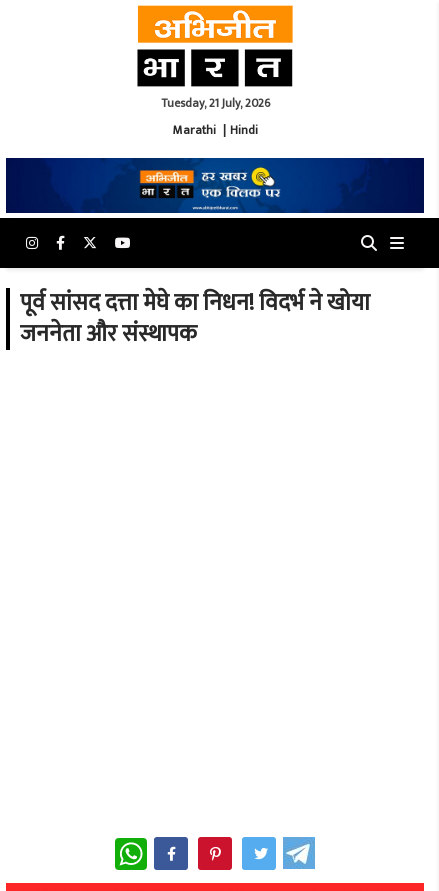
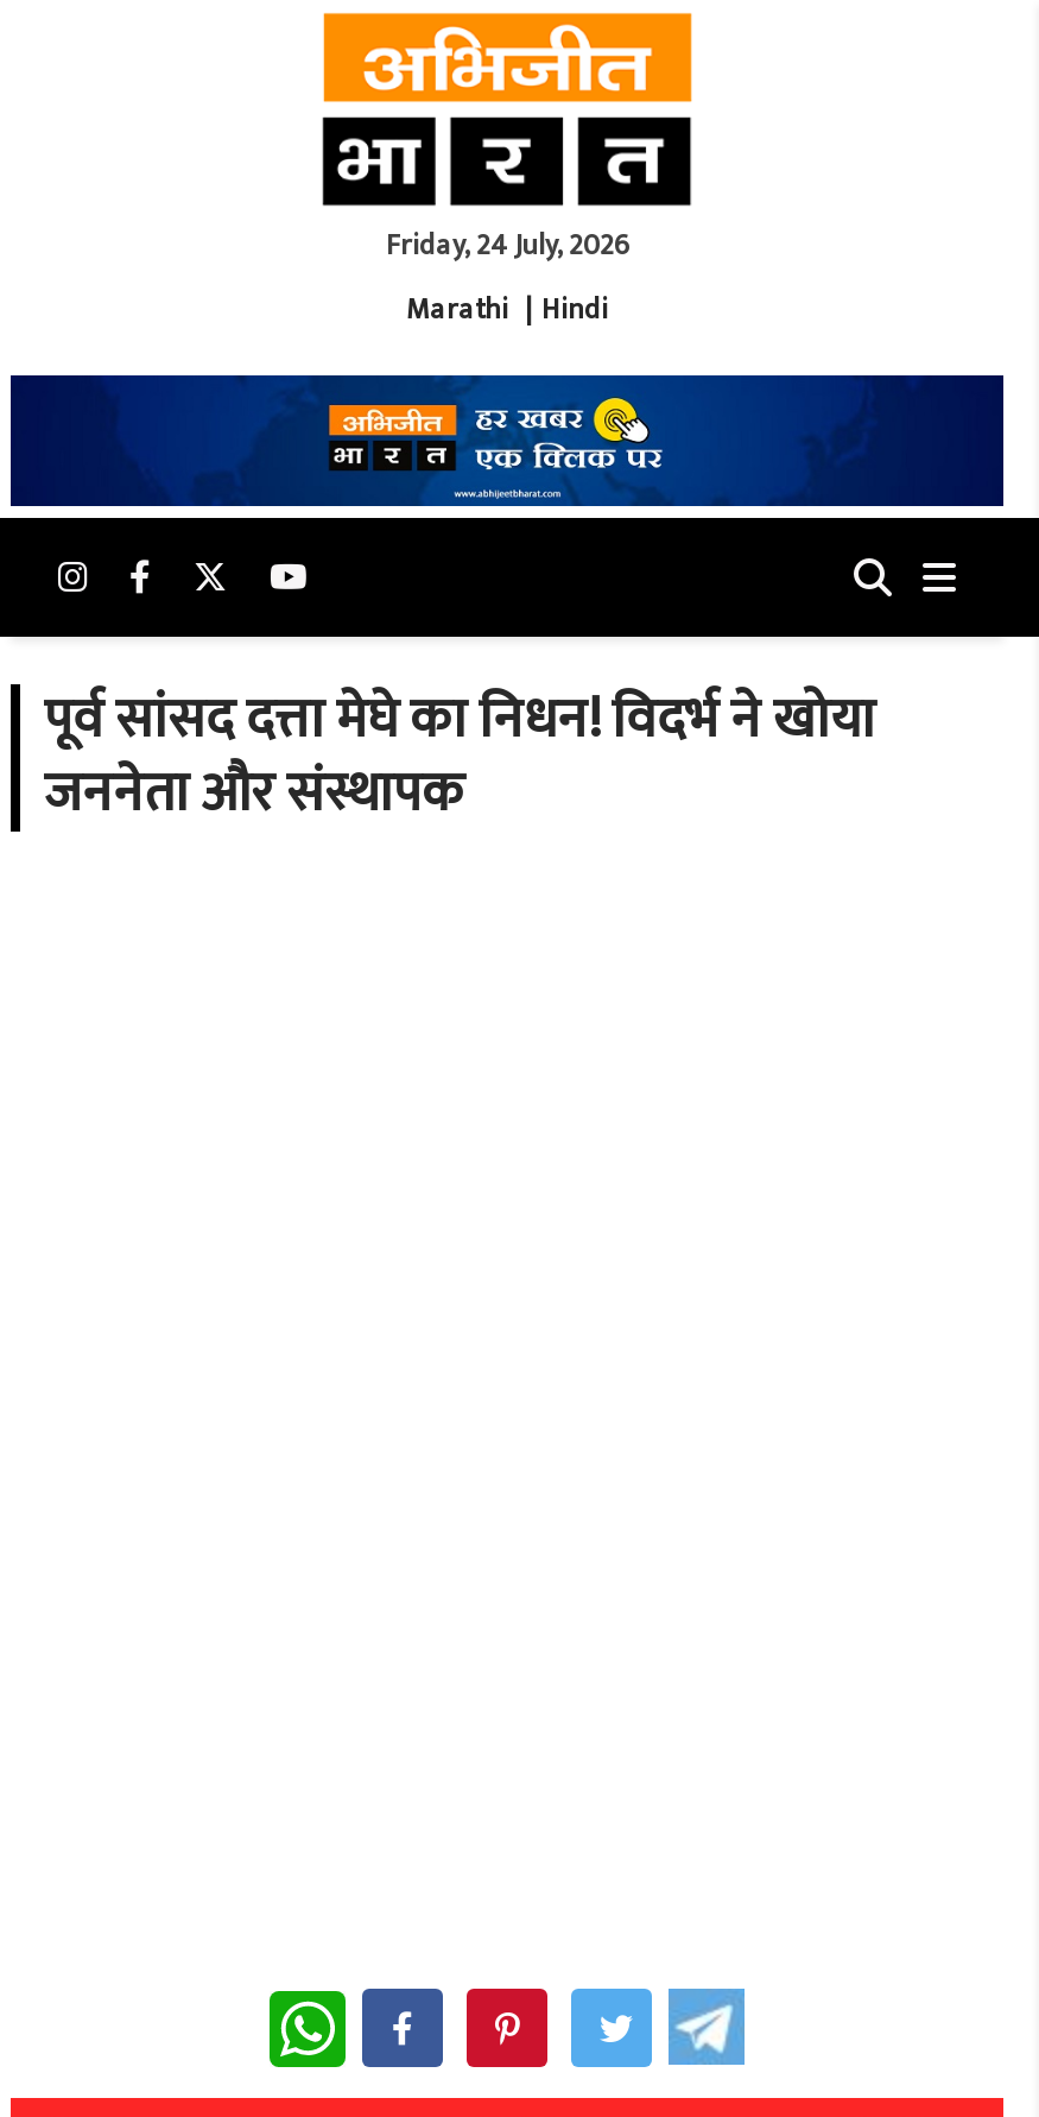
[160,93,269,113] Tuesday, 21 July, 2026 -> [386,221,628,268] Friday, 24 July, 2026

